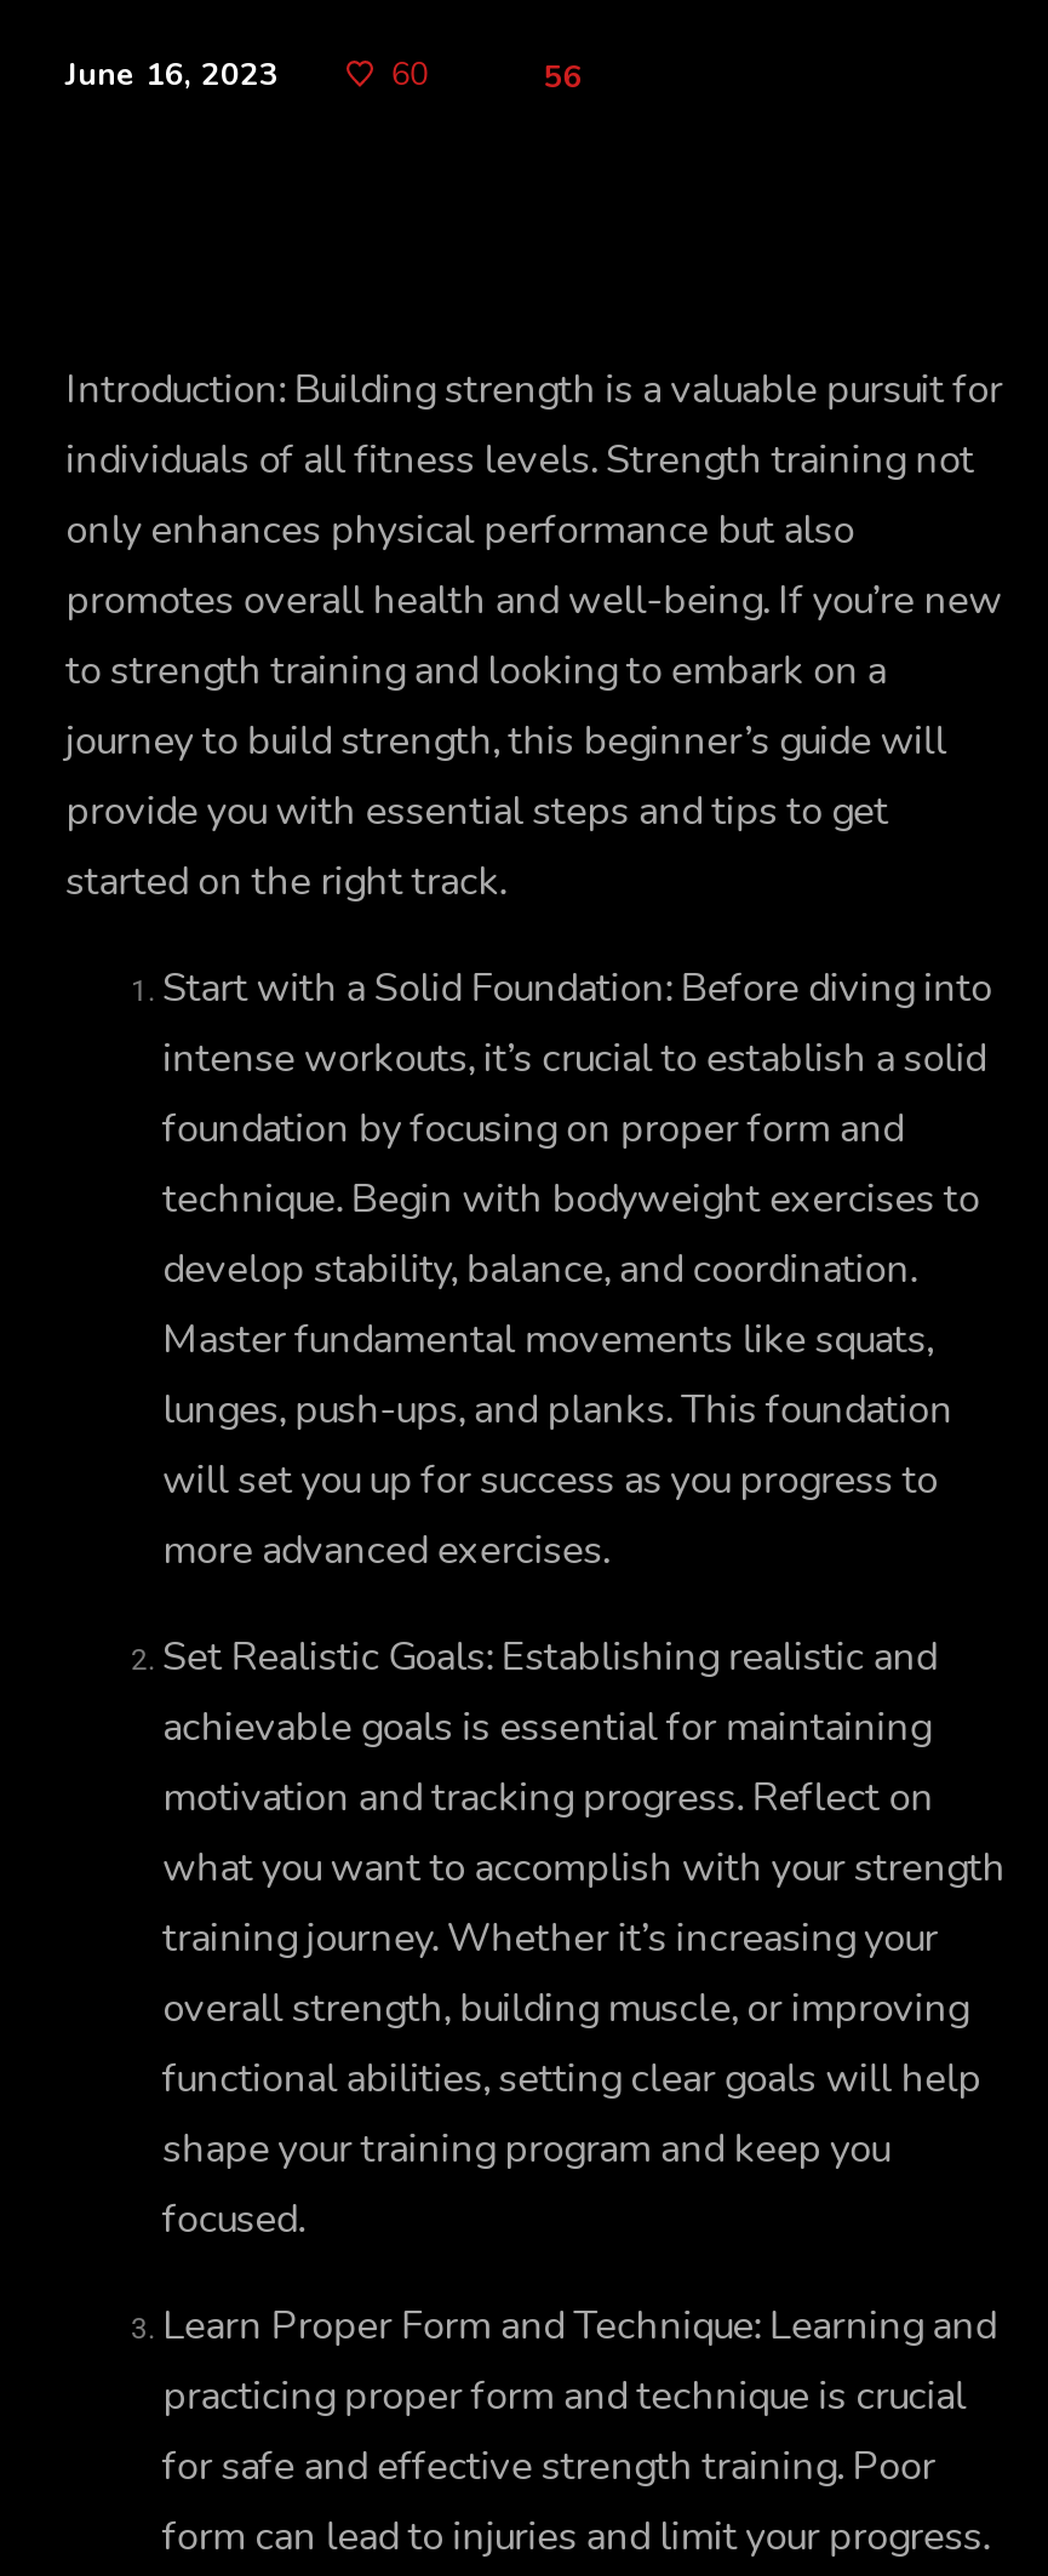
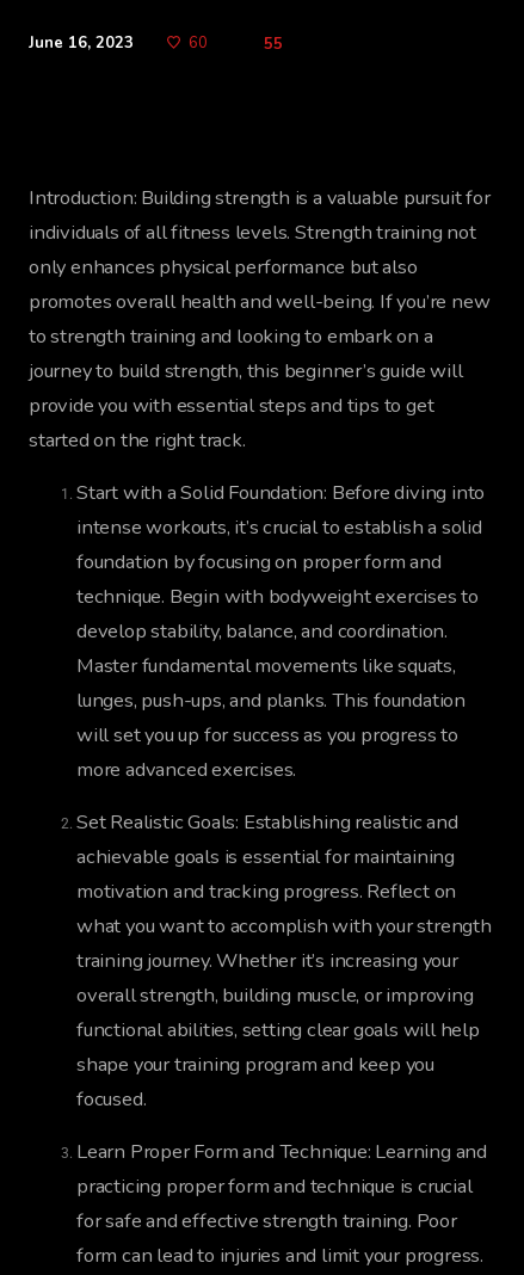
[544,56,582,99] 56 -> [264,33,283,55] 55

